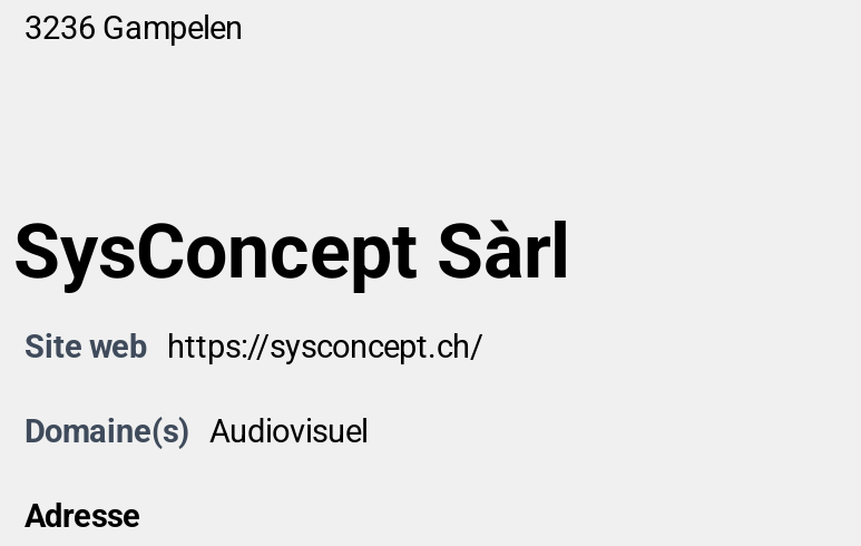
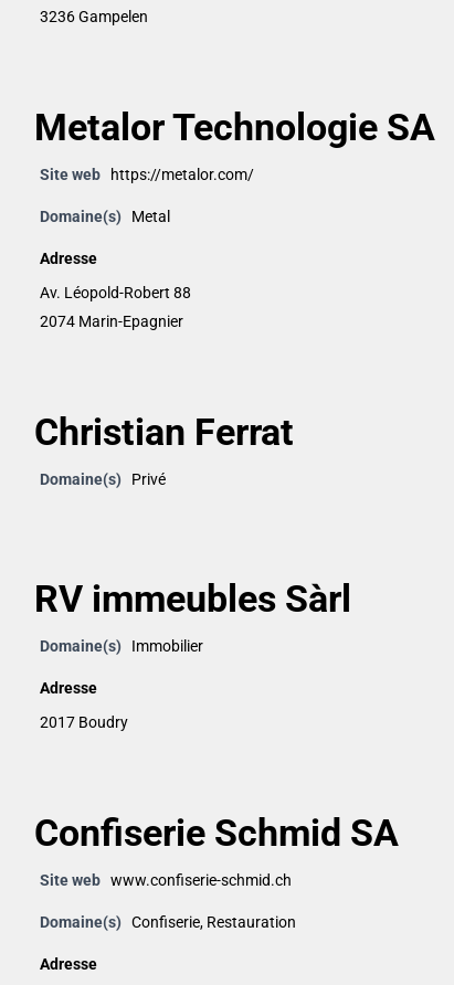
[13,206,570,451] SysConcept Sàrl | Site web https://sysconcept.ch/ | Domaine(s) Audiovisuel -> [34,105,435,932] Metalor Technologie SA | Site web https://metalor.com/ | Domaine(s) Metal | Adresse | Av. Léopold-Robert 88 | 2074 Marin-Epagnier | Christian Ferrat | Domaine(s) Privé | RV immeubles Sàrl | Domaine(s) Immobilier | Adresse | 2017 Boudry | Confiserie Schmid SA | Site web www.confiserie-schmid.ch | Domaine(s) Confiserie, Restauration

